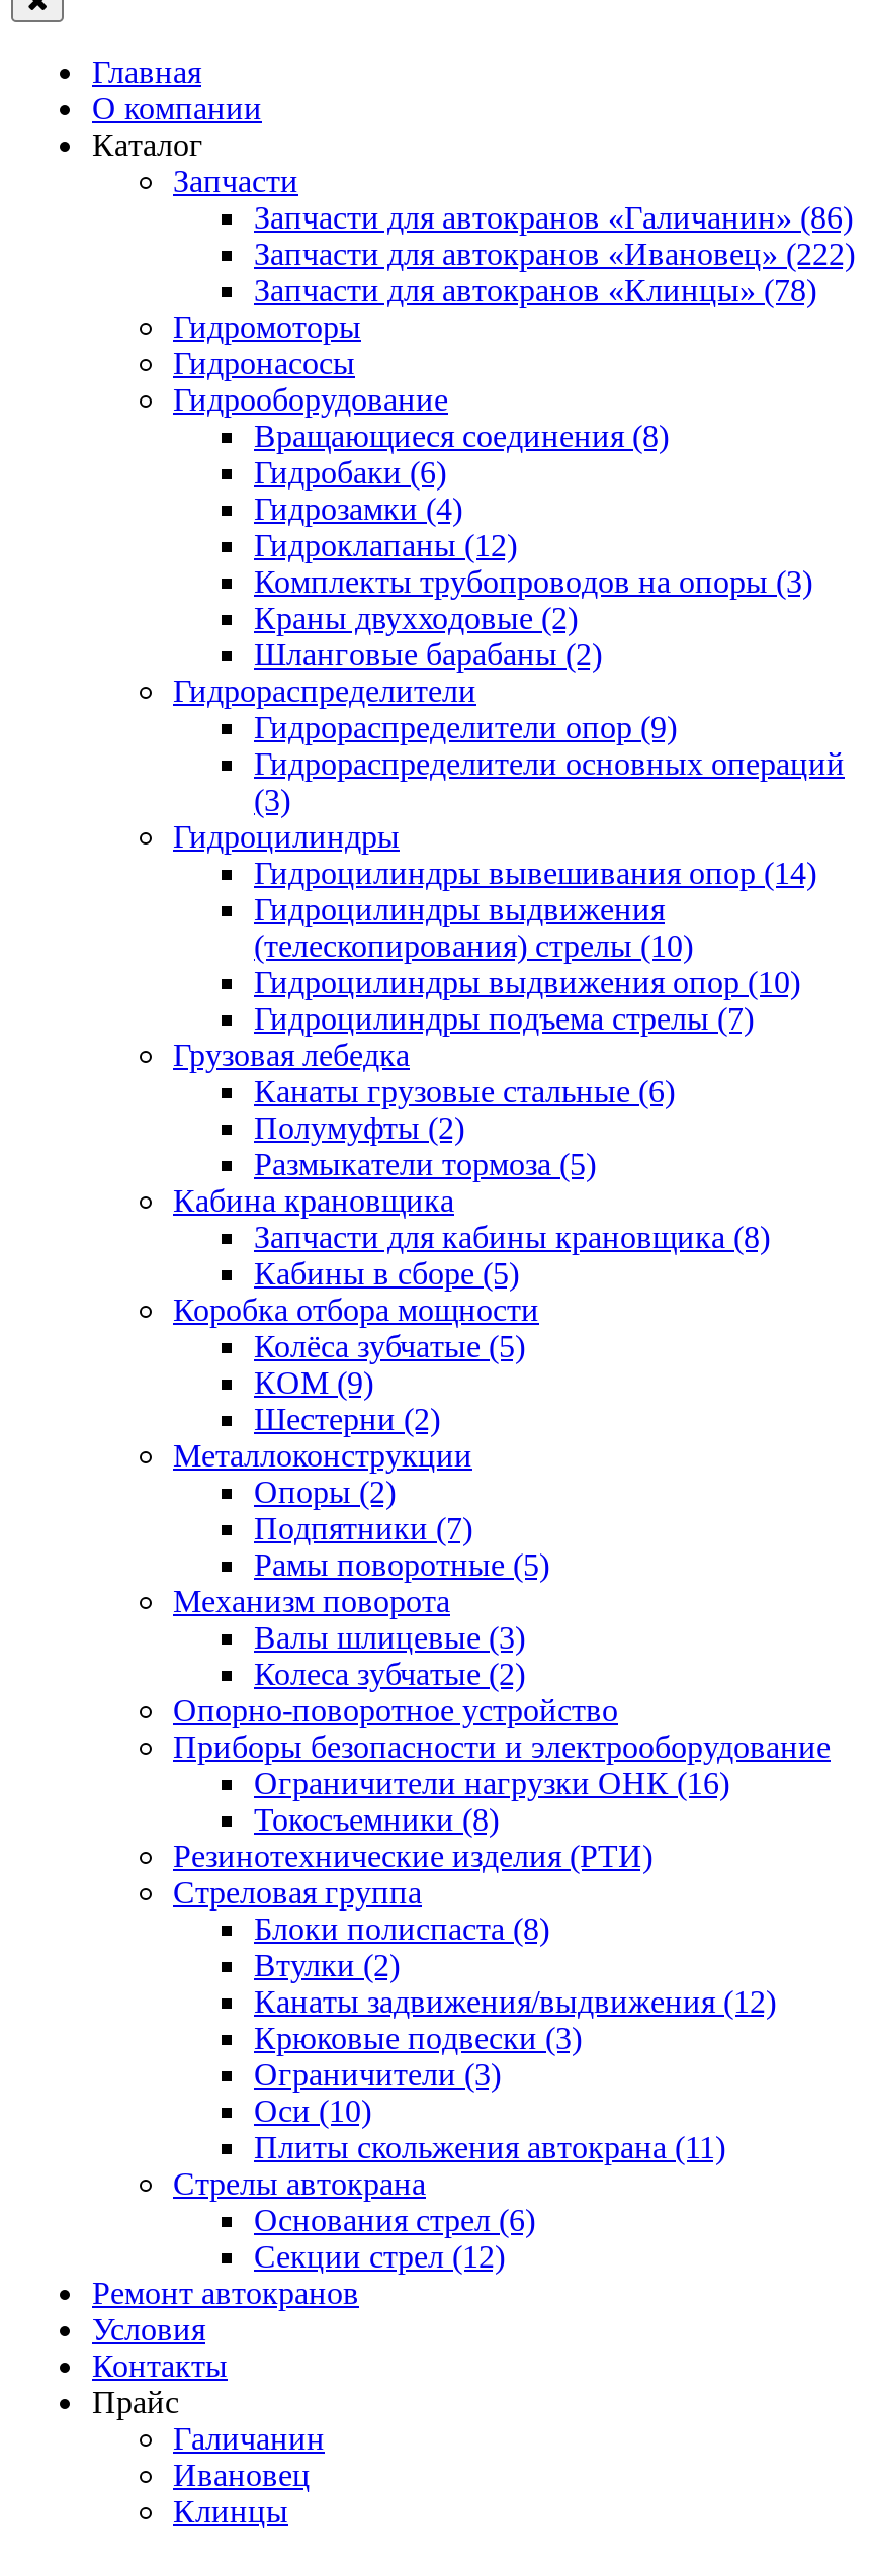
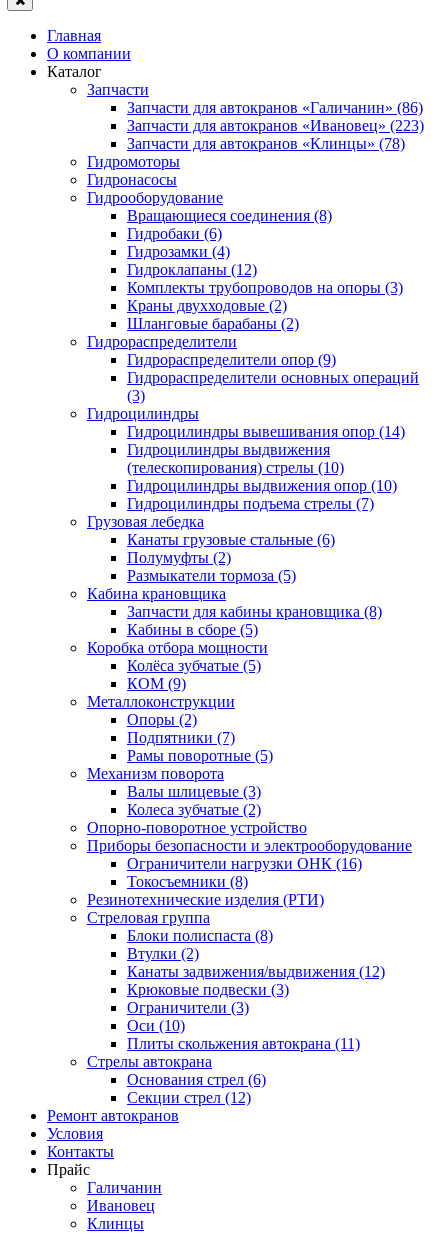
[254,236,855,271] Запчасти для автокранов «Ивановец» (222) -> [127,117,424,134] Запчасти для автокранов «Ивановец» (223)
[254,1402,440,1436] Шестерни (2) -> none

